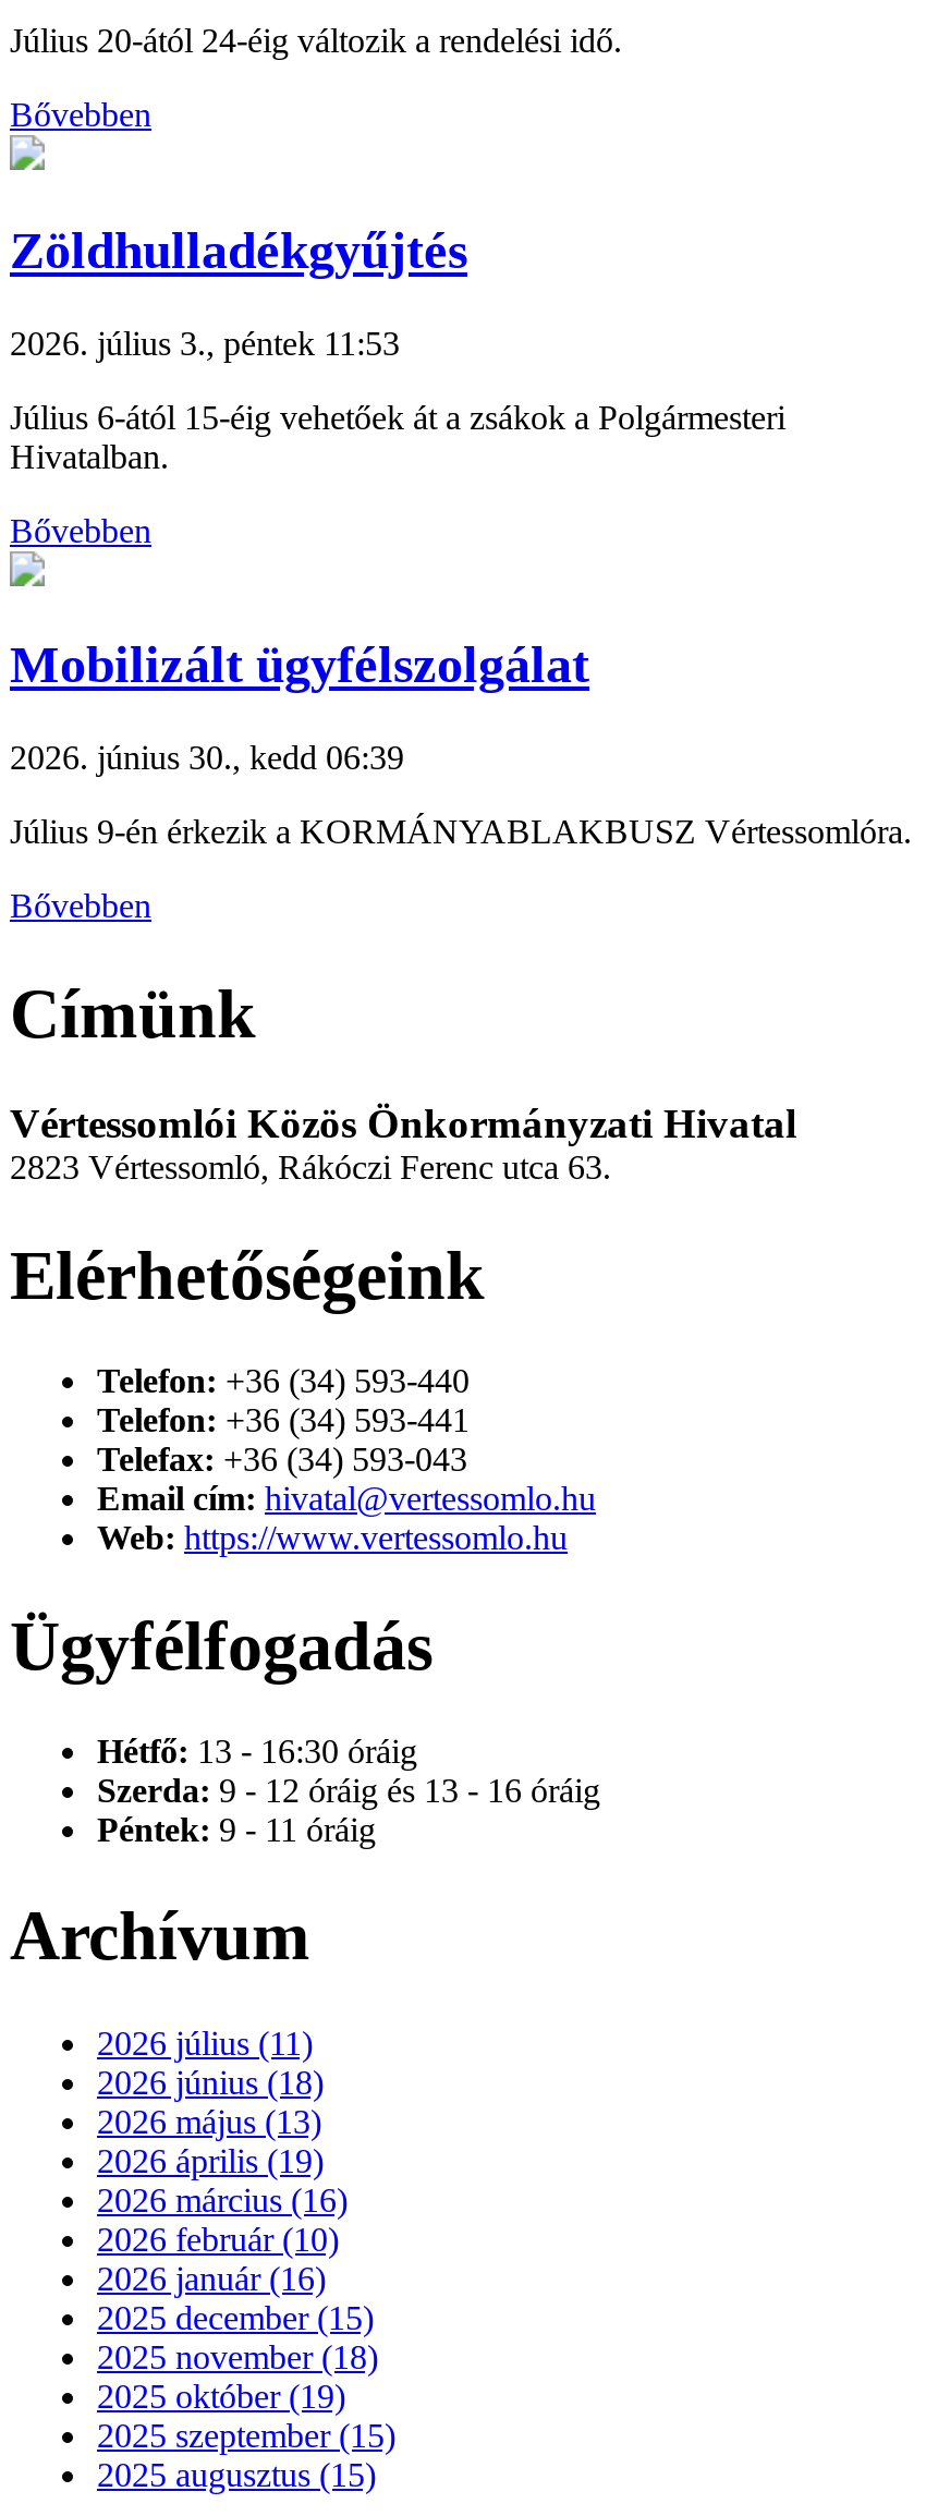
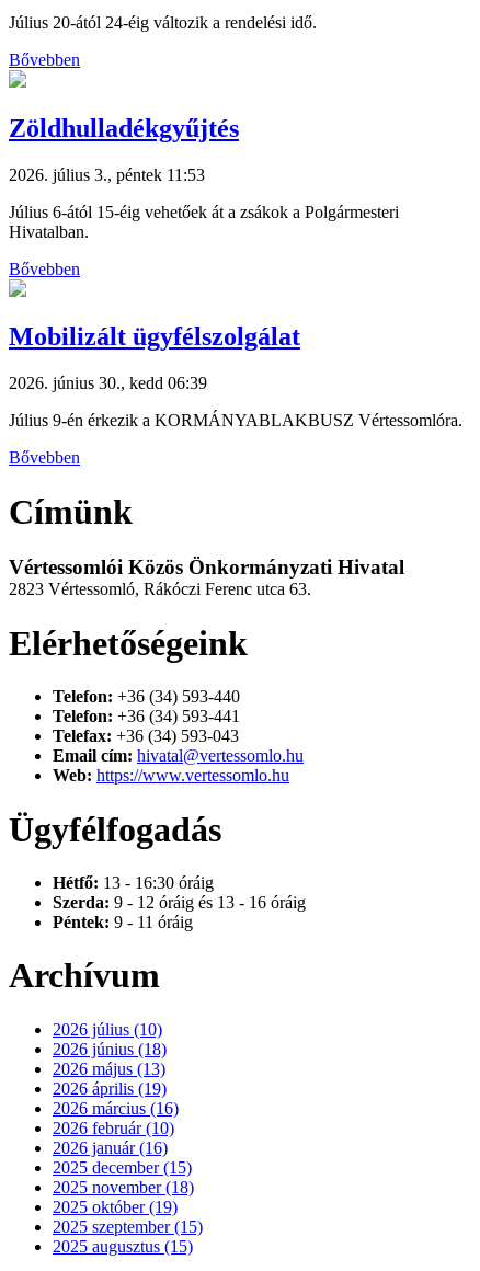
[97,2024,313,2061] 2026 július (11) -> [53,1020,162,1039] 2026 július (10)

